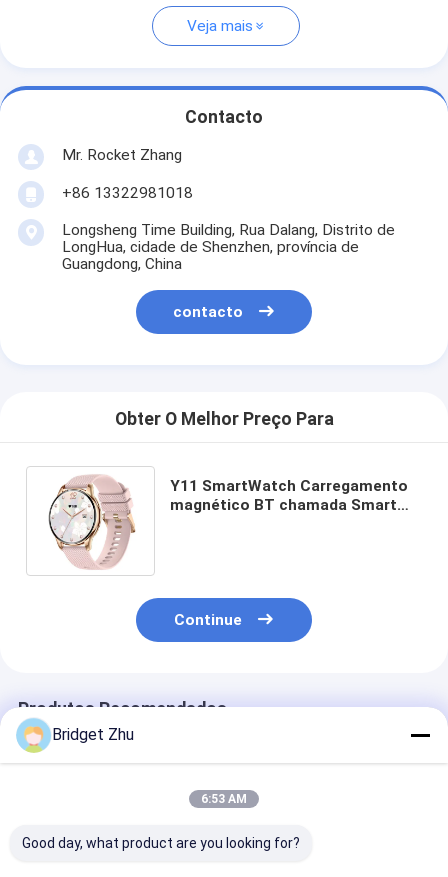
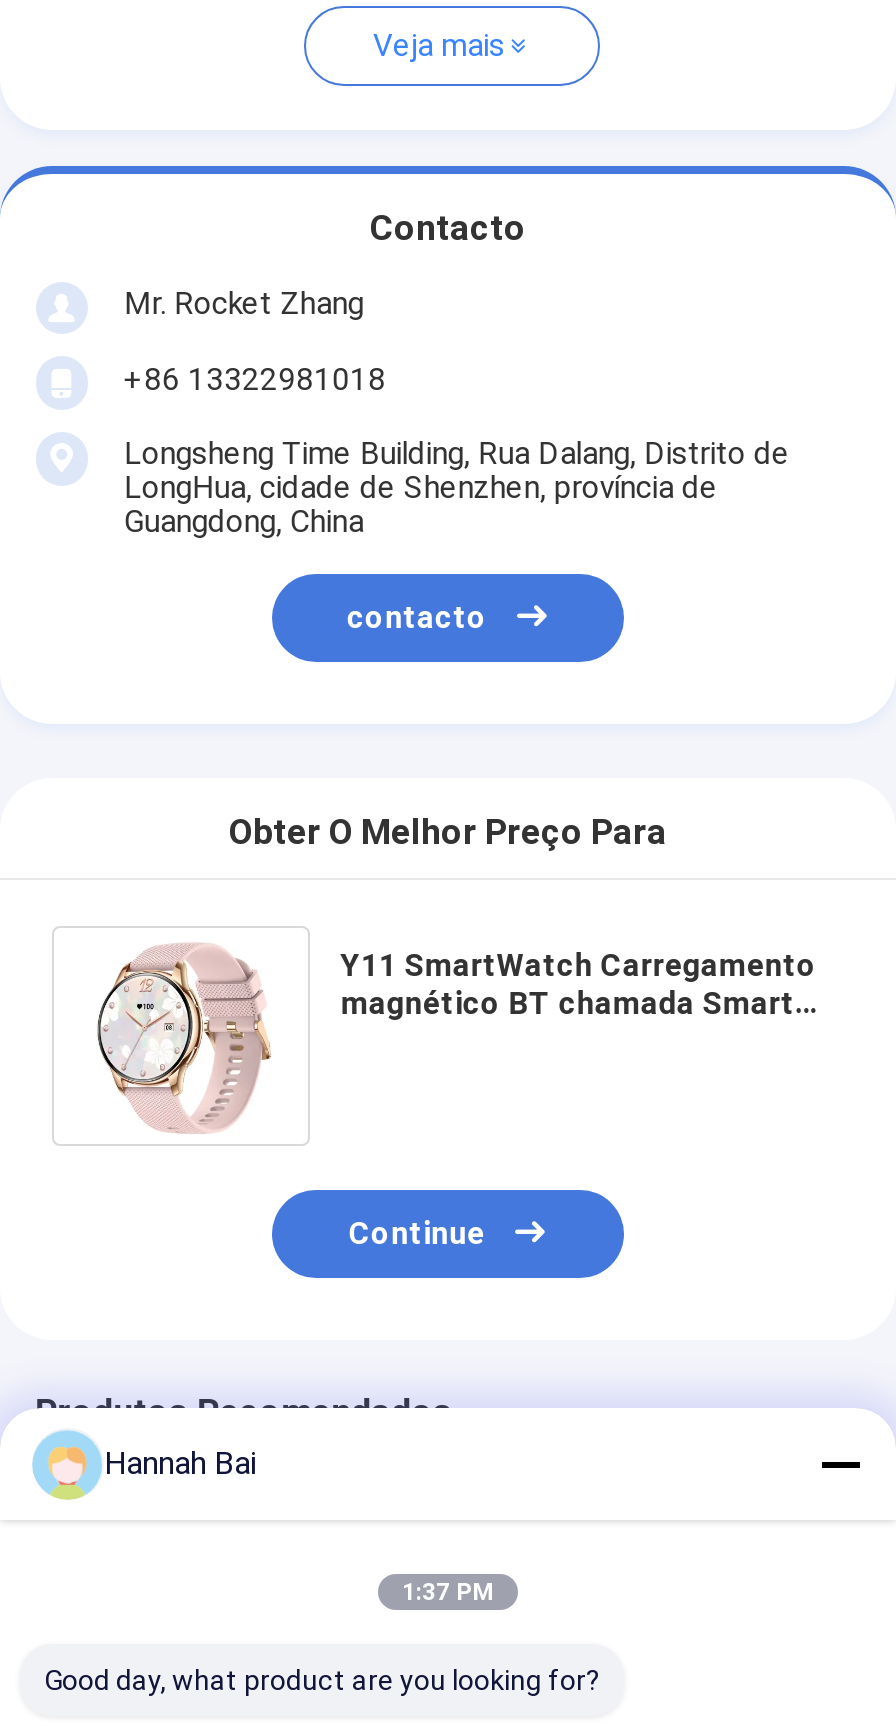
[52,725,134,744] Bridget Zhu -> [104,1444,256,1482] Hannah Bai
[201,792,247,806] 6:53 AM -> [402,1578,494,1606] 1:37 PM

